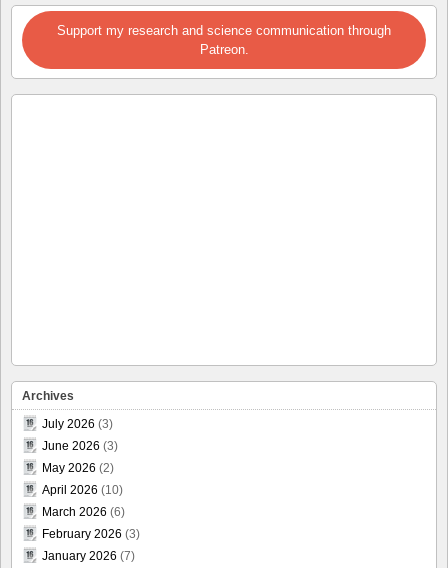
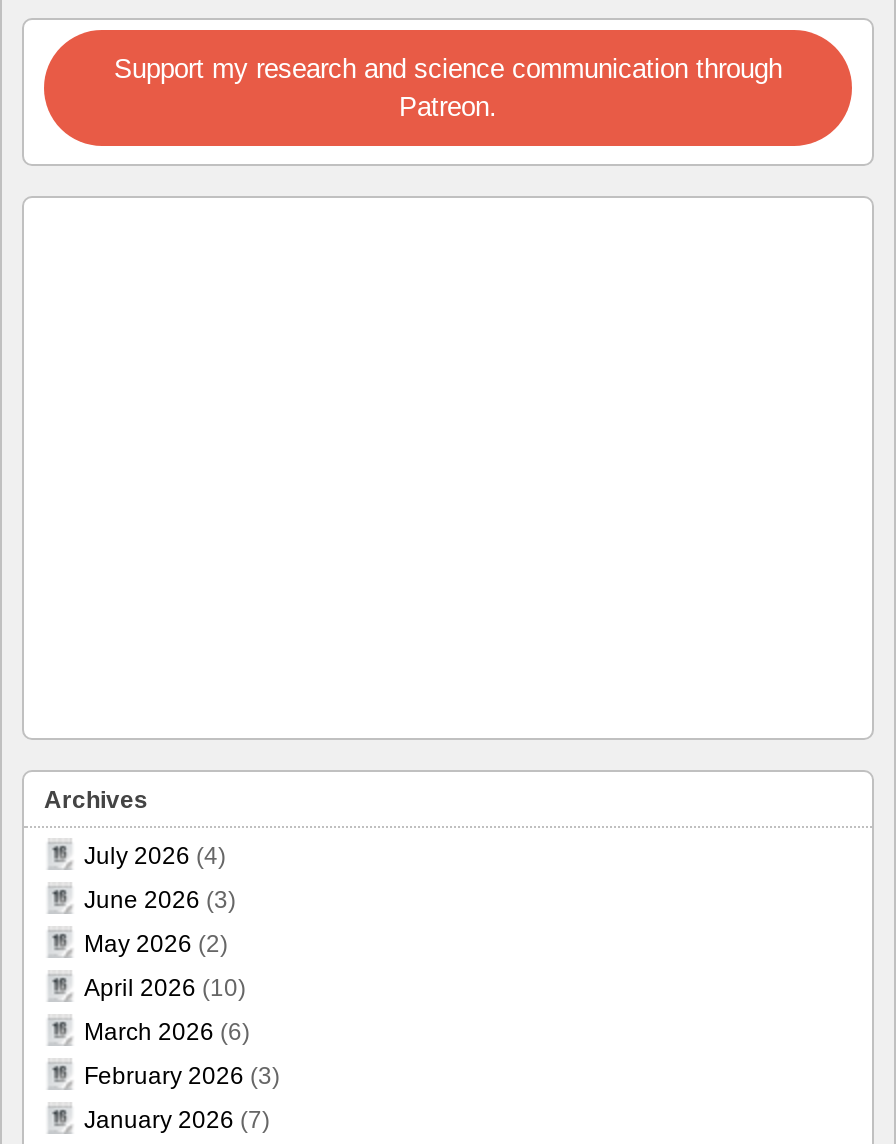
[42,416,113,430] July 2026 (3) -> [84,841,226,869] July 2026 (4)

